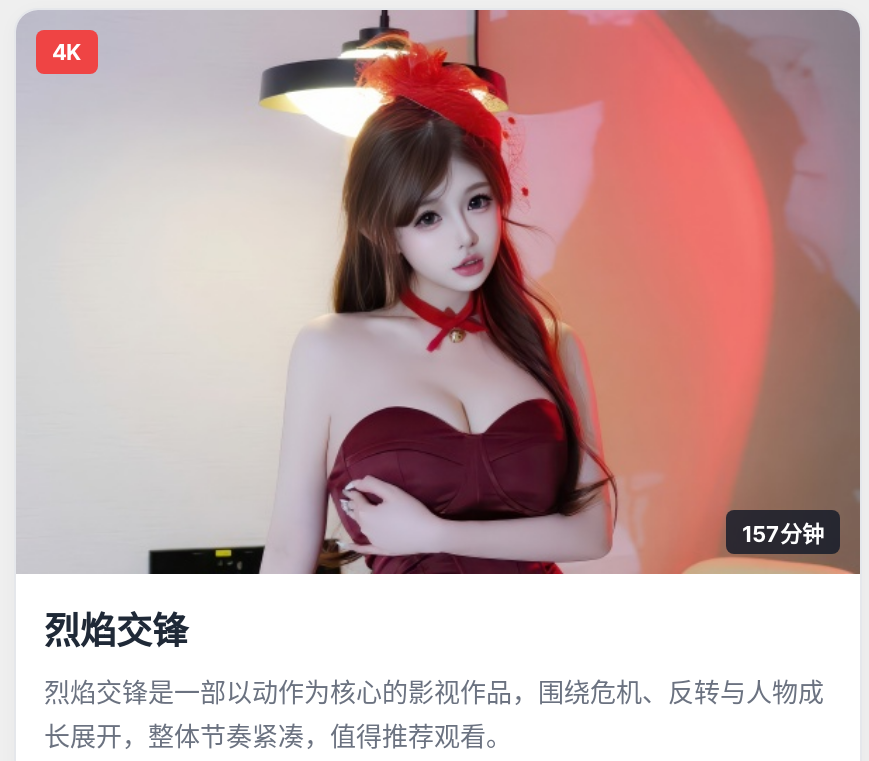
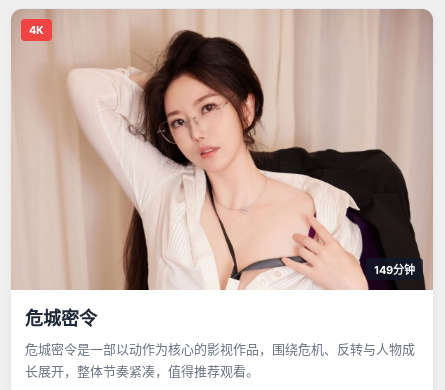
[20,9,860,577] [image] | 157分钟 -> [12,9,433,291] [image] | 149分钟
[44,610,188,652] 烈焰交锋 -> [25,308,97,329] 危城密令
[44,676,824,708] 烈焰交锋是一部以动作为核心的影视作品，围绕危机、反转与人物成 -> [25,341,415,357] 危城密令是一部以动作为核心的影视作品，围绕危机、反转与人物成

